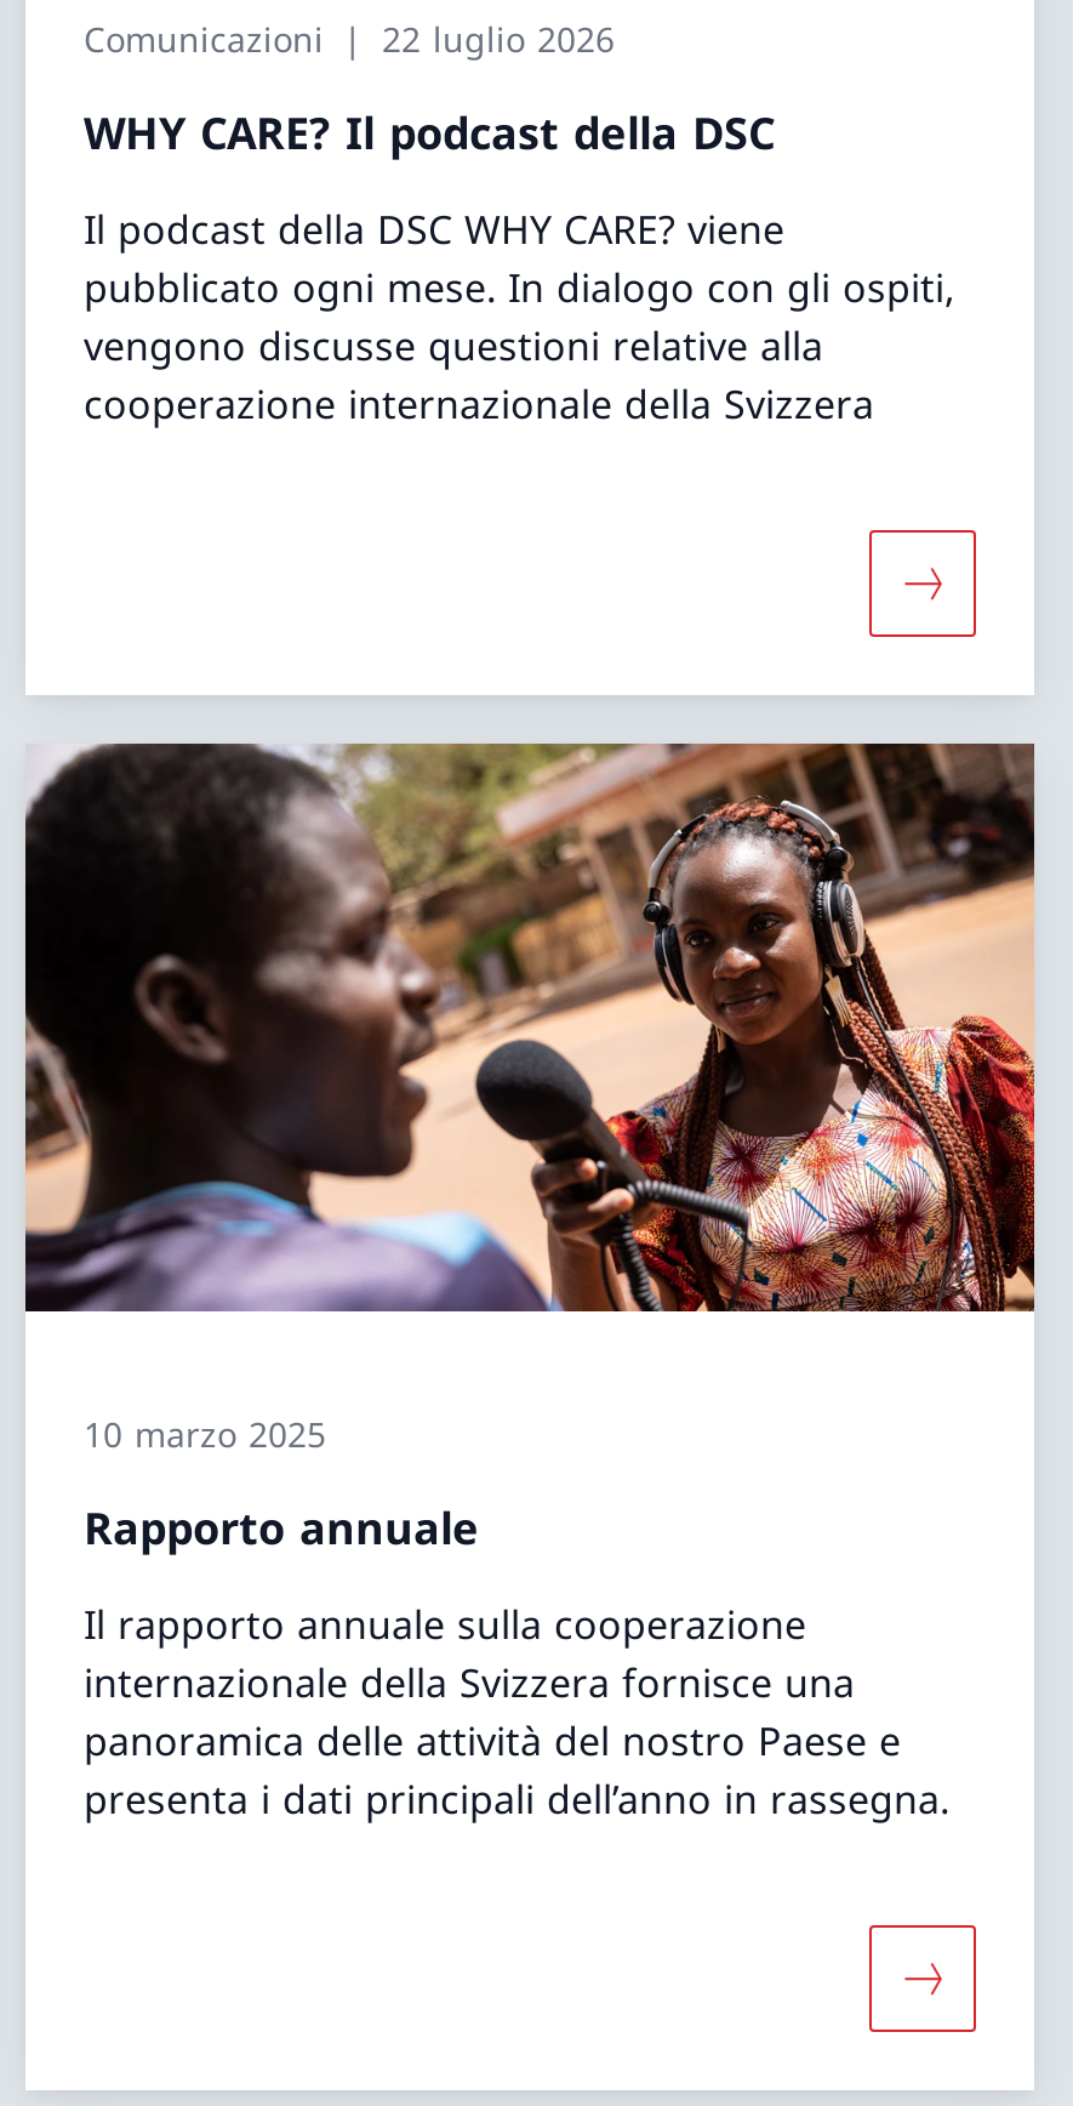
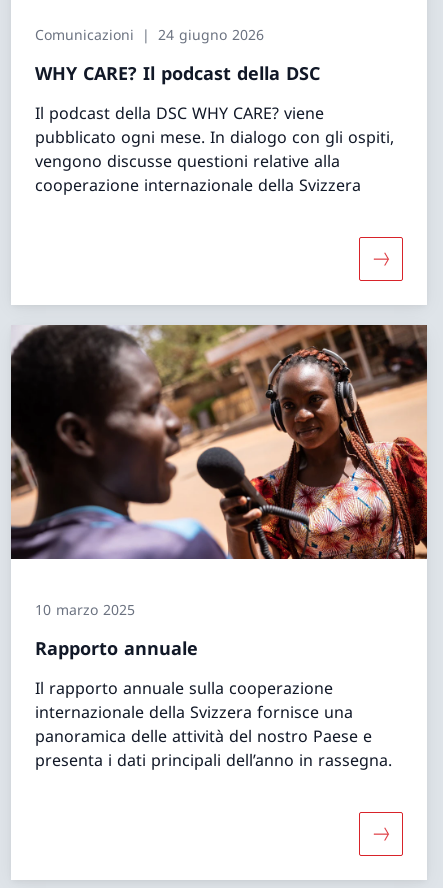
[84,15,615,61] Comunicazioni 22 luglio 2026 -> [35,25,264,44] Comunicazioni 24 giugno 2026

